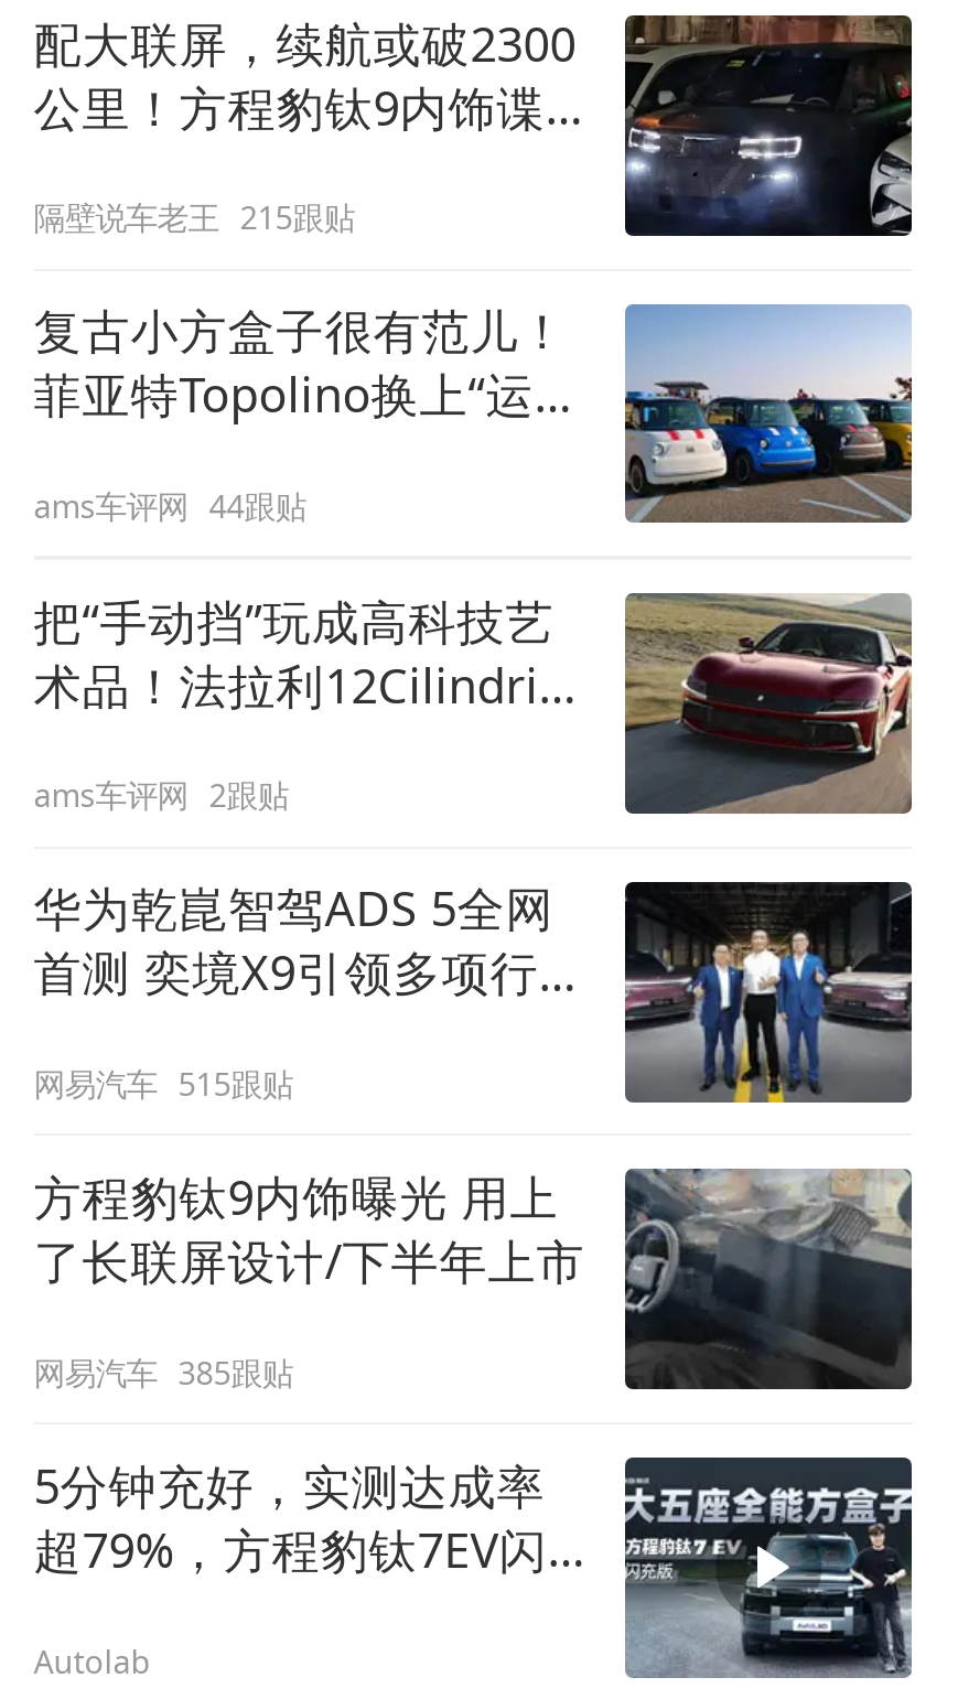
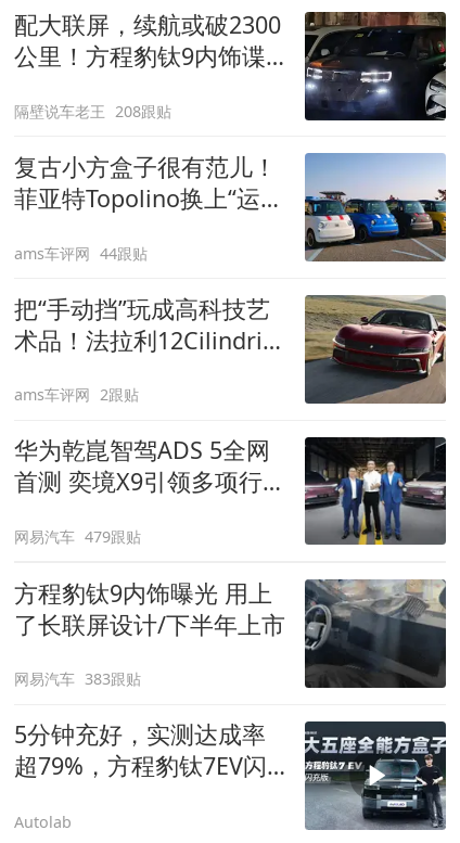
[34,196,355,238] 隔壁说车老王 215跟贴 -> [14,101,172,121] 隔壁说车老王 208跟贴
[34,1062,293,1104] 网易汽车 515跟贴 -> [14,526,141,546] 网易汽车 479跟贴
[34,1350,293,1392] 网易汽车 385跟贴 -> [14,669,141,689] 网易汽车 383跟贴

